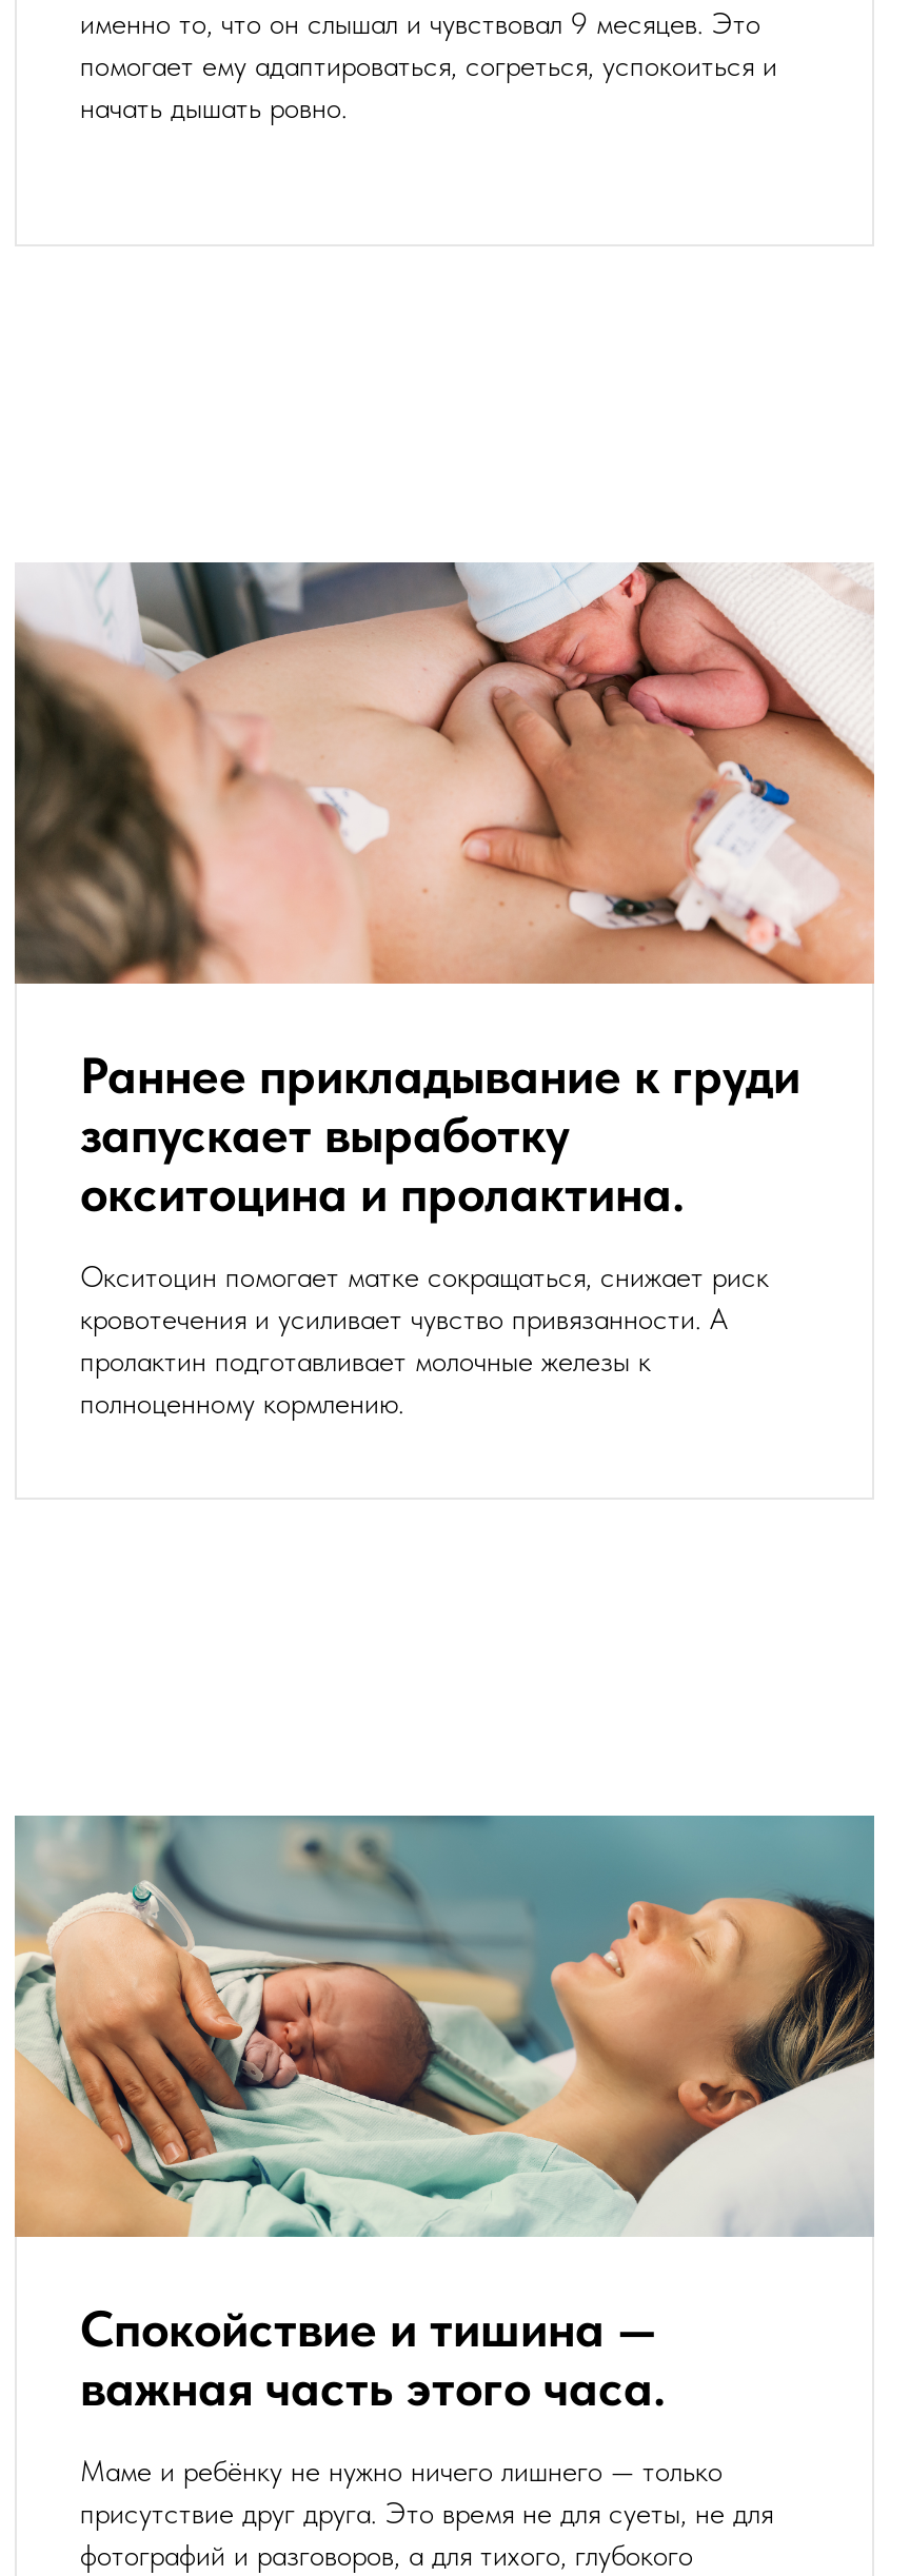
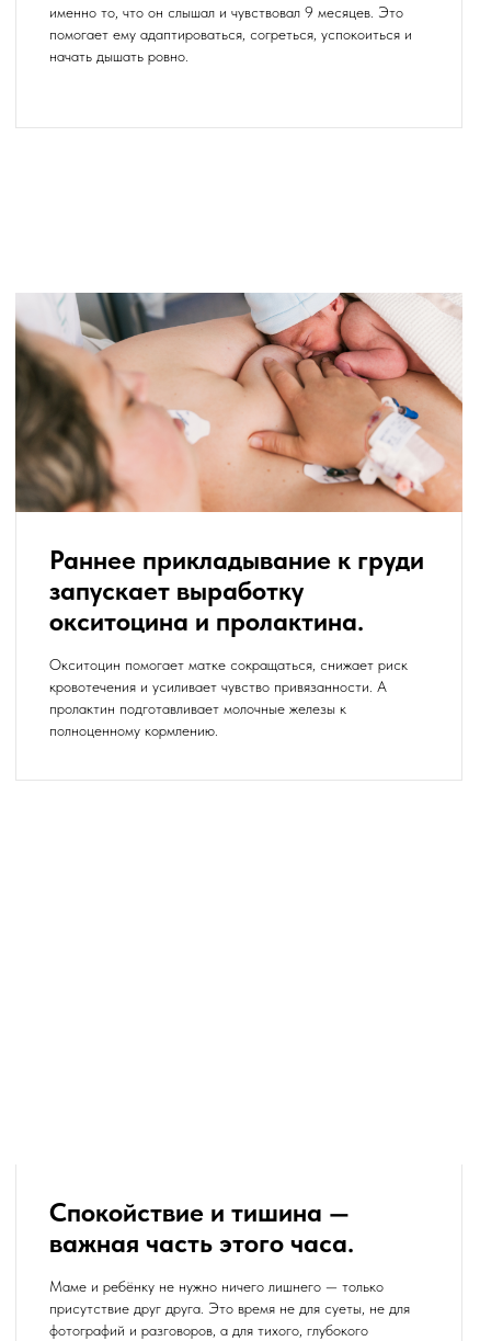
[13,1814,876,2239] [image] -> none

